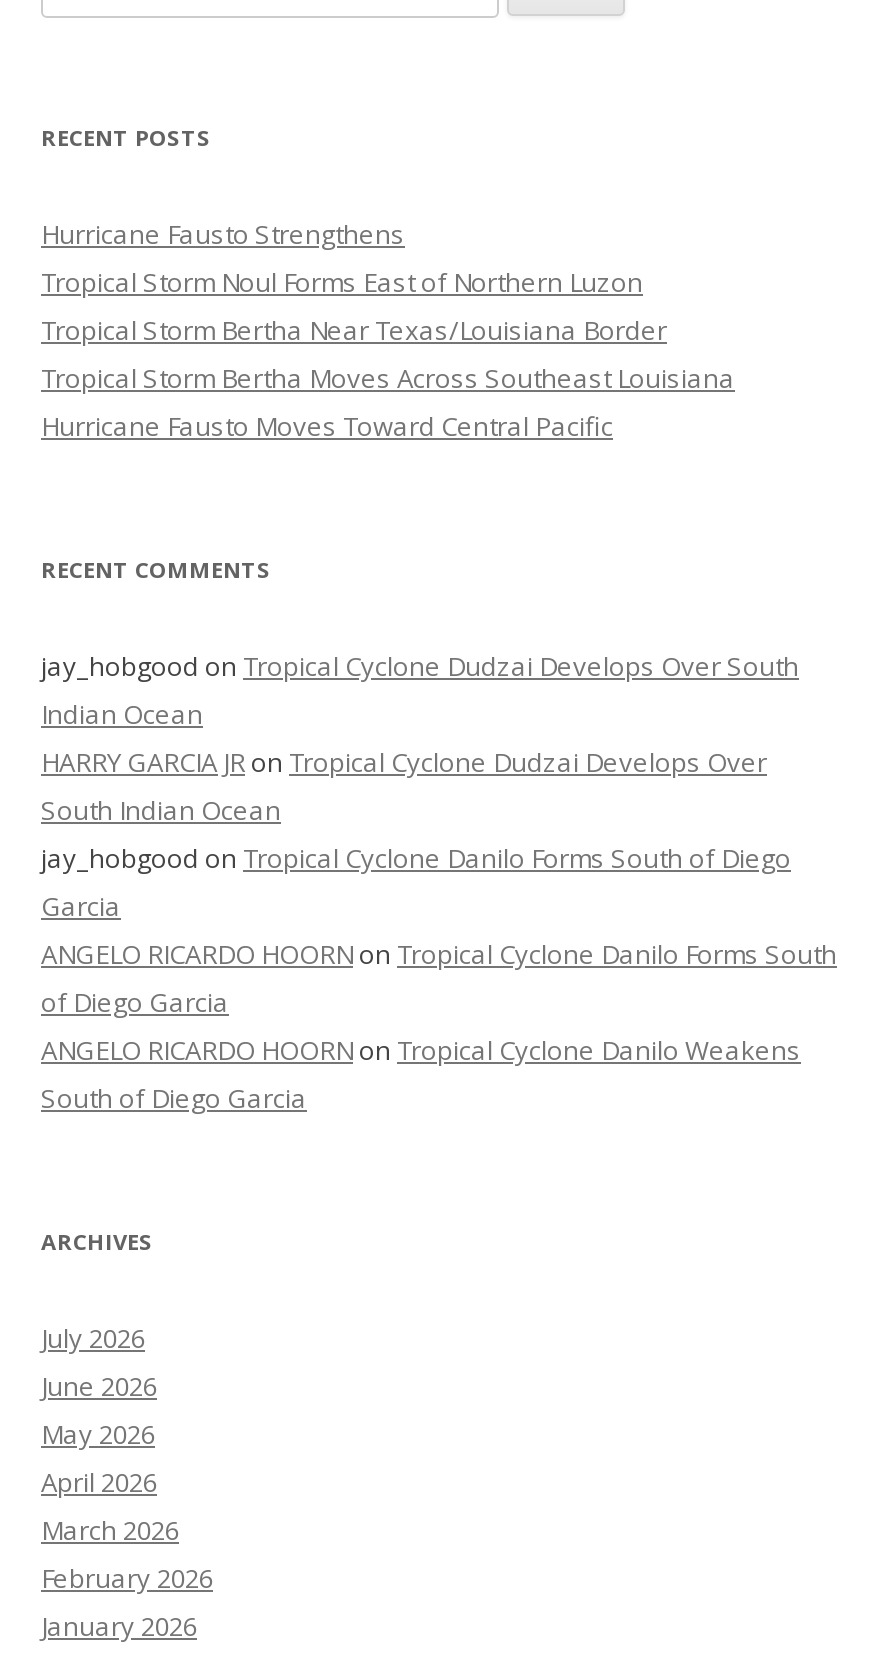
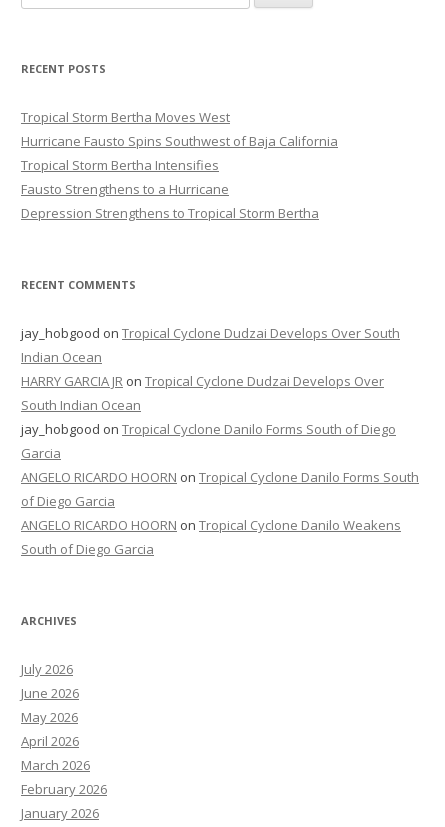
[41,216,735,444] Hurricane Fausto Strengthens | Tropical Storm Noul Forms East of Northern Luzon | Tropical Storm Bertha Near Texas/Louisiana Border | Tropical Storm Bertha Moves Across Southeast Louisiana | Hurricane Fausto Moves Toward Central Pacific -> [21,108,338,222] Tropical Storm Bertha Moves West | Hurricane Fausto Spins Southwest of Baja California | Tropical Storm Bertha Intensifies | Fausto Strengthens to a Hurricane | Depression Strengthens to Tropical Storm Bertha

